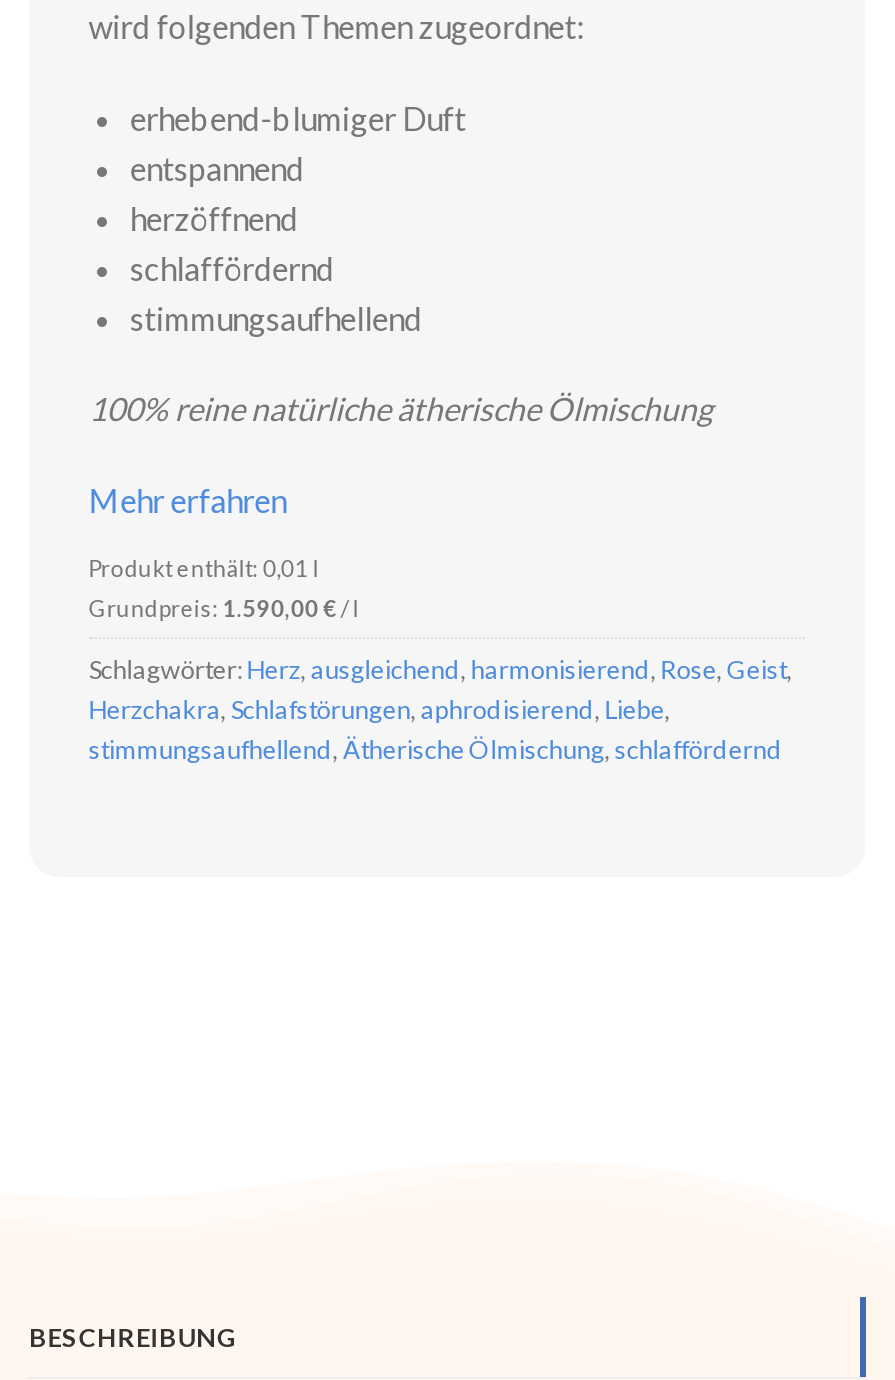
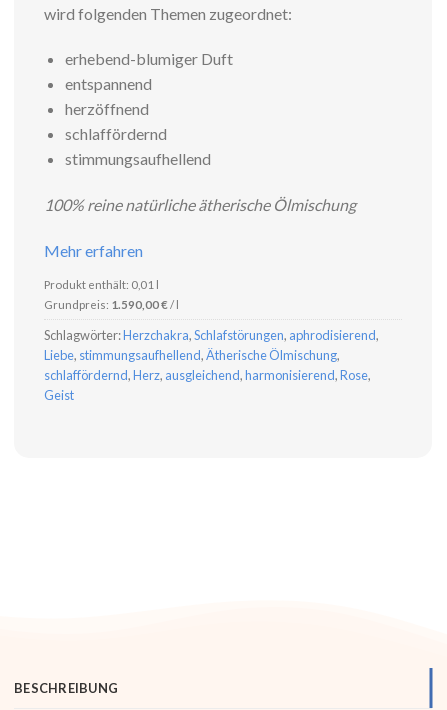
[89,654,793,766] Schlagwörter: Herz, ausgleichend, harmonisierend, Rose, Geist, | Herzchakra, Schlafstörungen, aphrodisierend, Liebe, | stimmungsaufhellend, Ätherische Ölmischung, schlaffördernd -> [44,327,379,403] Schlagwörter: Herzchakra, Schlafstörungen, aphrodisierend, | Liebe, stimmungsaufhellend, Ätherische Ölmischung, | schlaffördernd, Herz, ausgleichend, harmonisierend, Rose, | Geist

